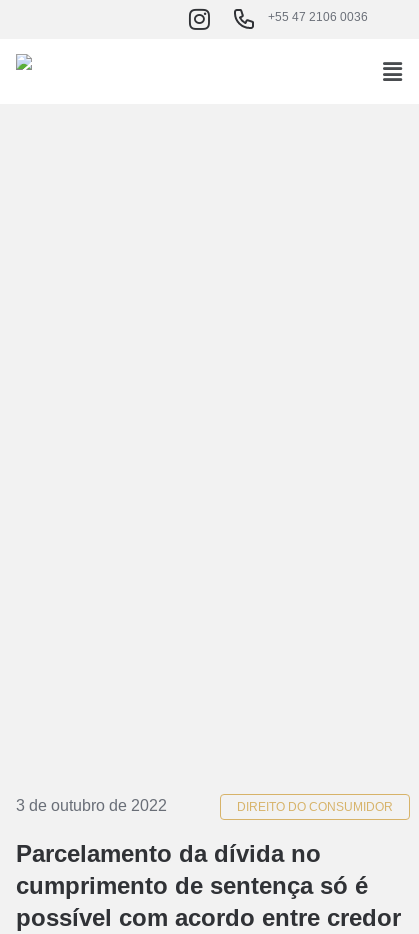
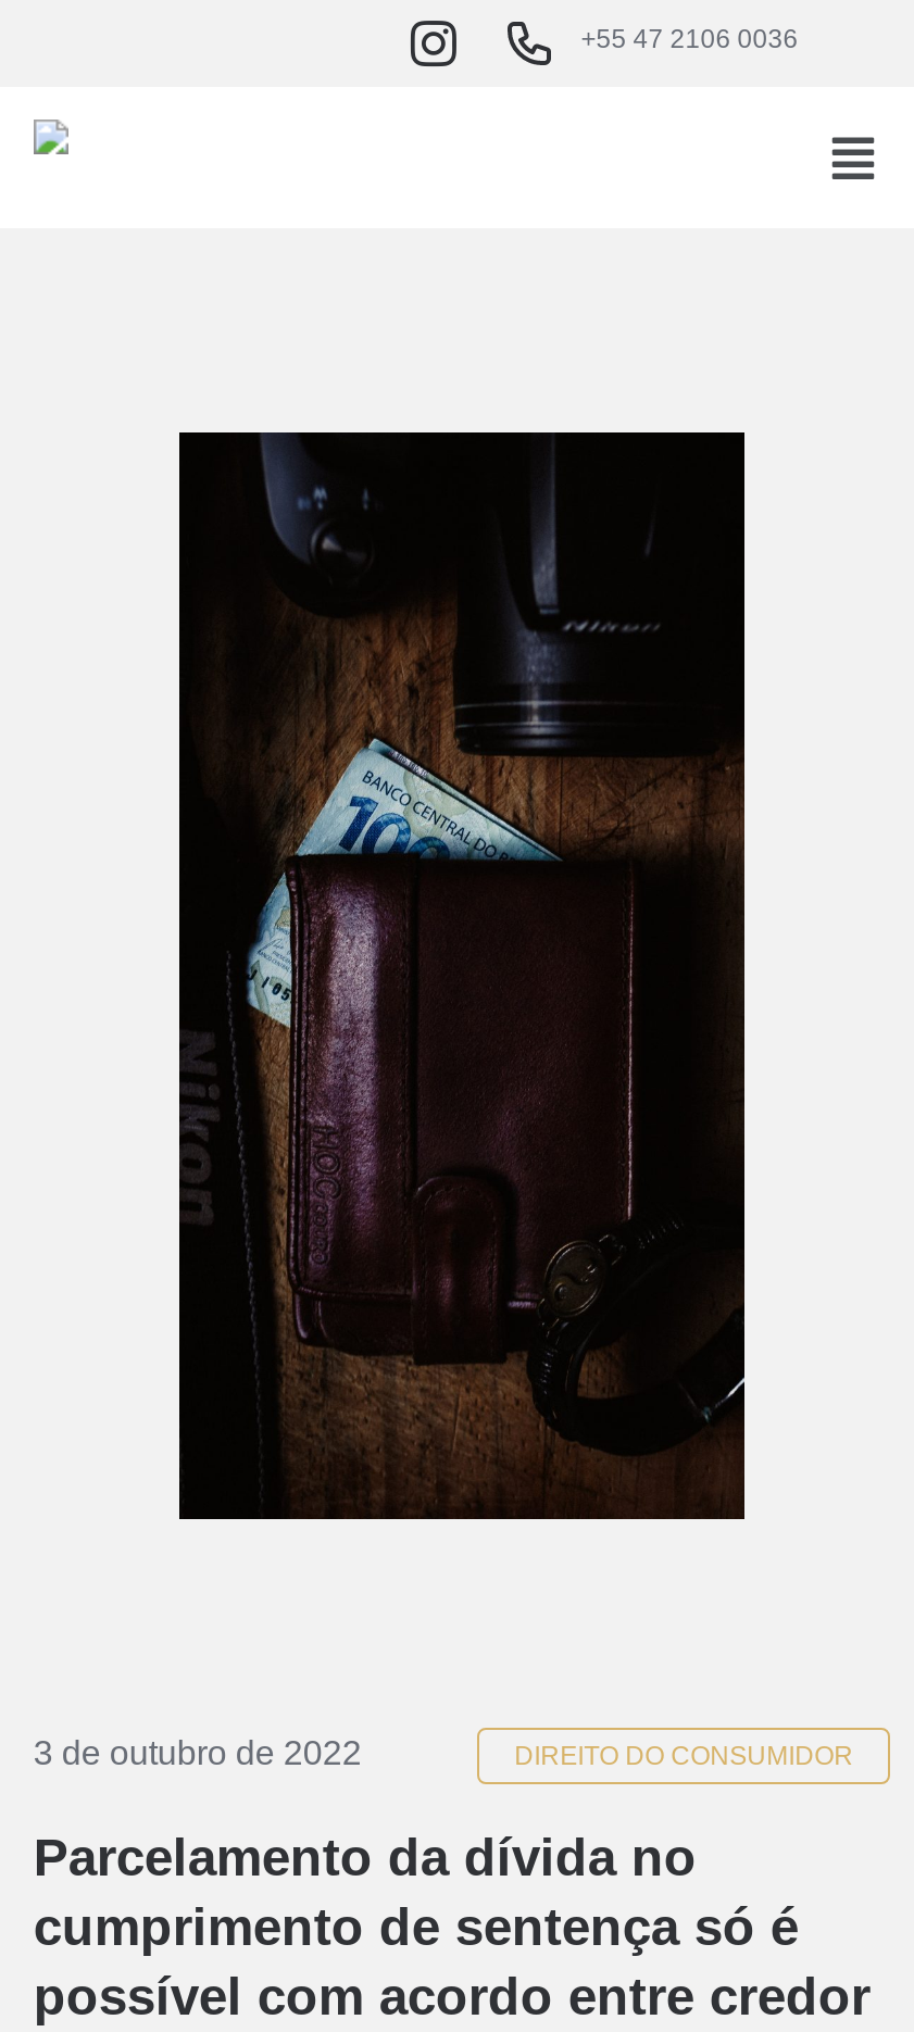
none -> [177,430,747,1521] [image]

